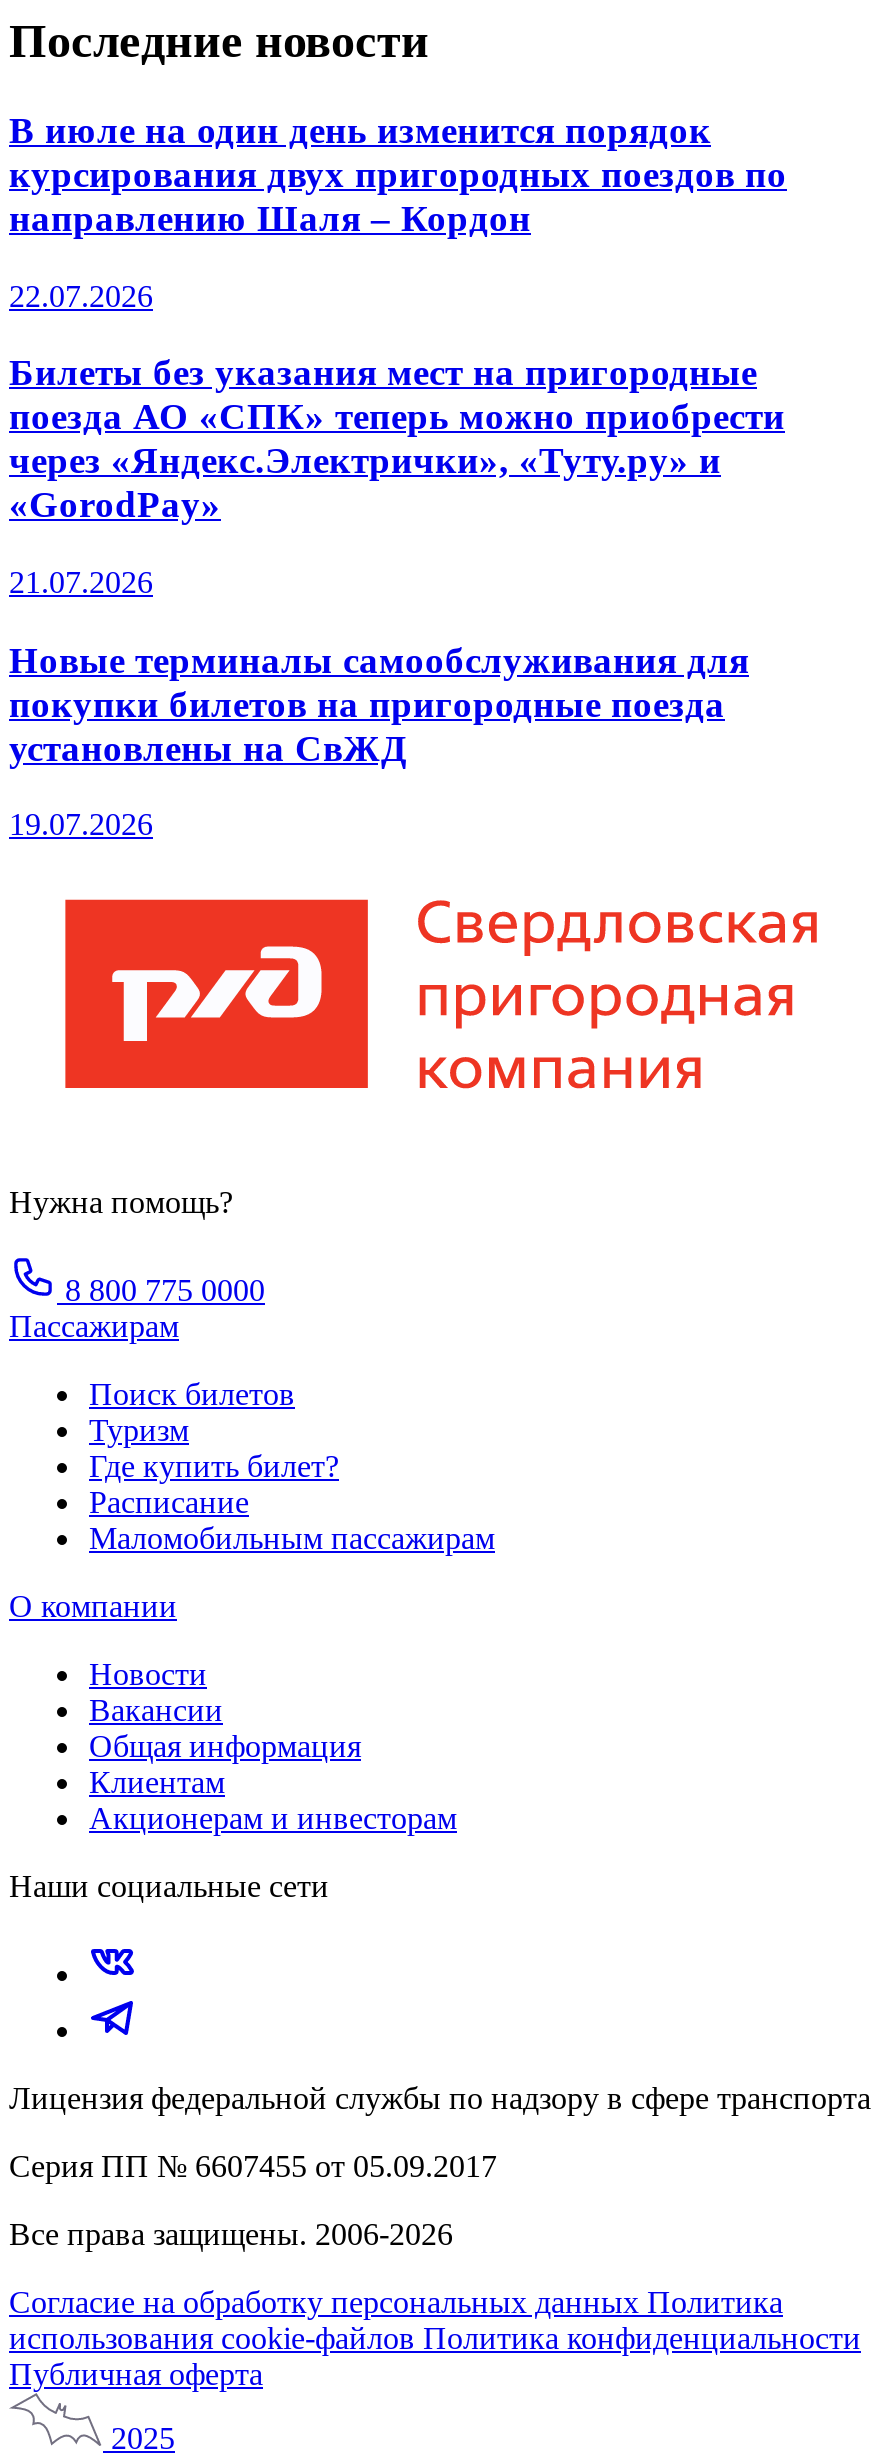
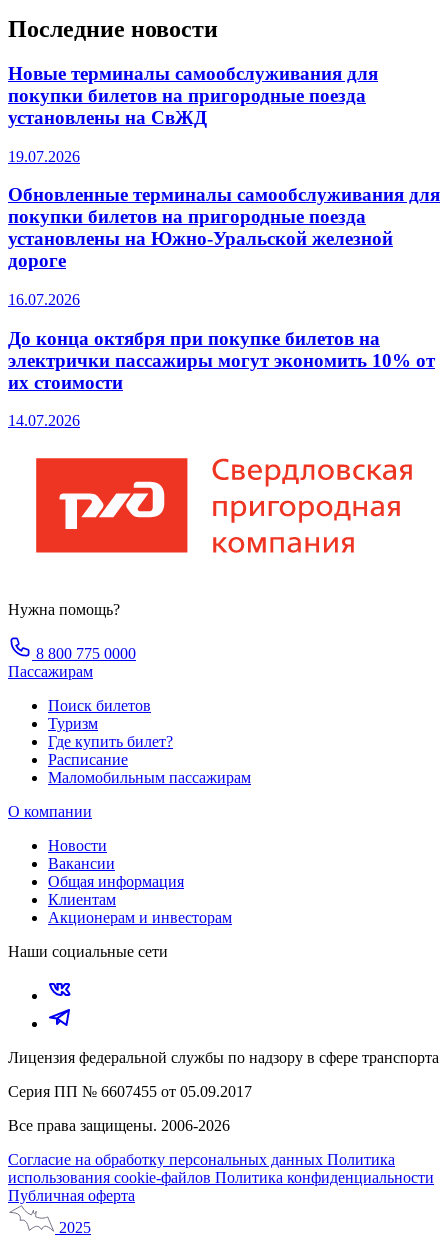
[9,109,787,599] В июле на один день изменится порядок | курсирования двух пригородных поездов по | направлению Шаля – Кордон | 22.07.2026 | Билеты без указания мест на пригородные | поезда АО «СПК» теперь можно приобрести | через «Яндекс.Электрички», «Туту.ру» и | «GorodPay» | 21.07.2026 -> none
moved [9,638,749,842] -> [8,63,378,165]: Новые терминалы самообслуживания для | покупки билетов на пригородные поезда | установлены на СвЖД | 19.07.2026
none -> [8,184,440,429] Обновленные терминалы самообслуживания для | покупки билетов на пригородные поезда | установлены на Южно-Уральской железной | дороге | 16.07.2026 | До конца октября при покупке билетов на | электрички пассажиры могут экономить 10% от | их стоимости | 14.07.2026

